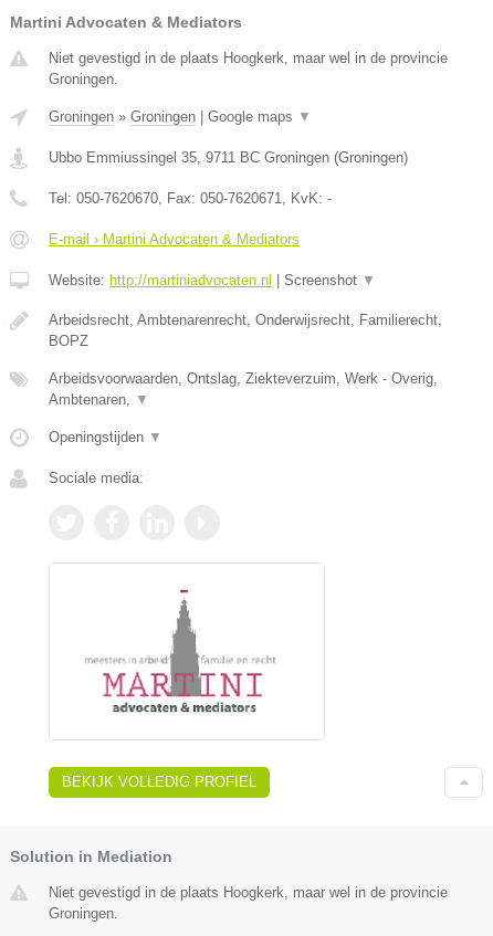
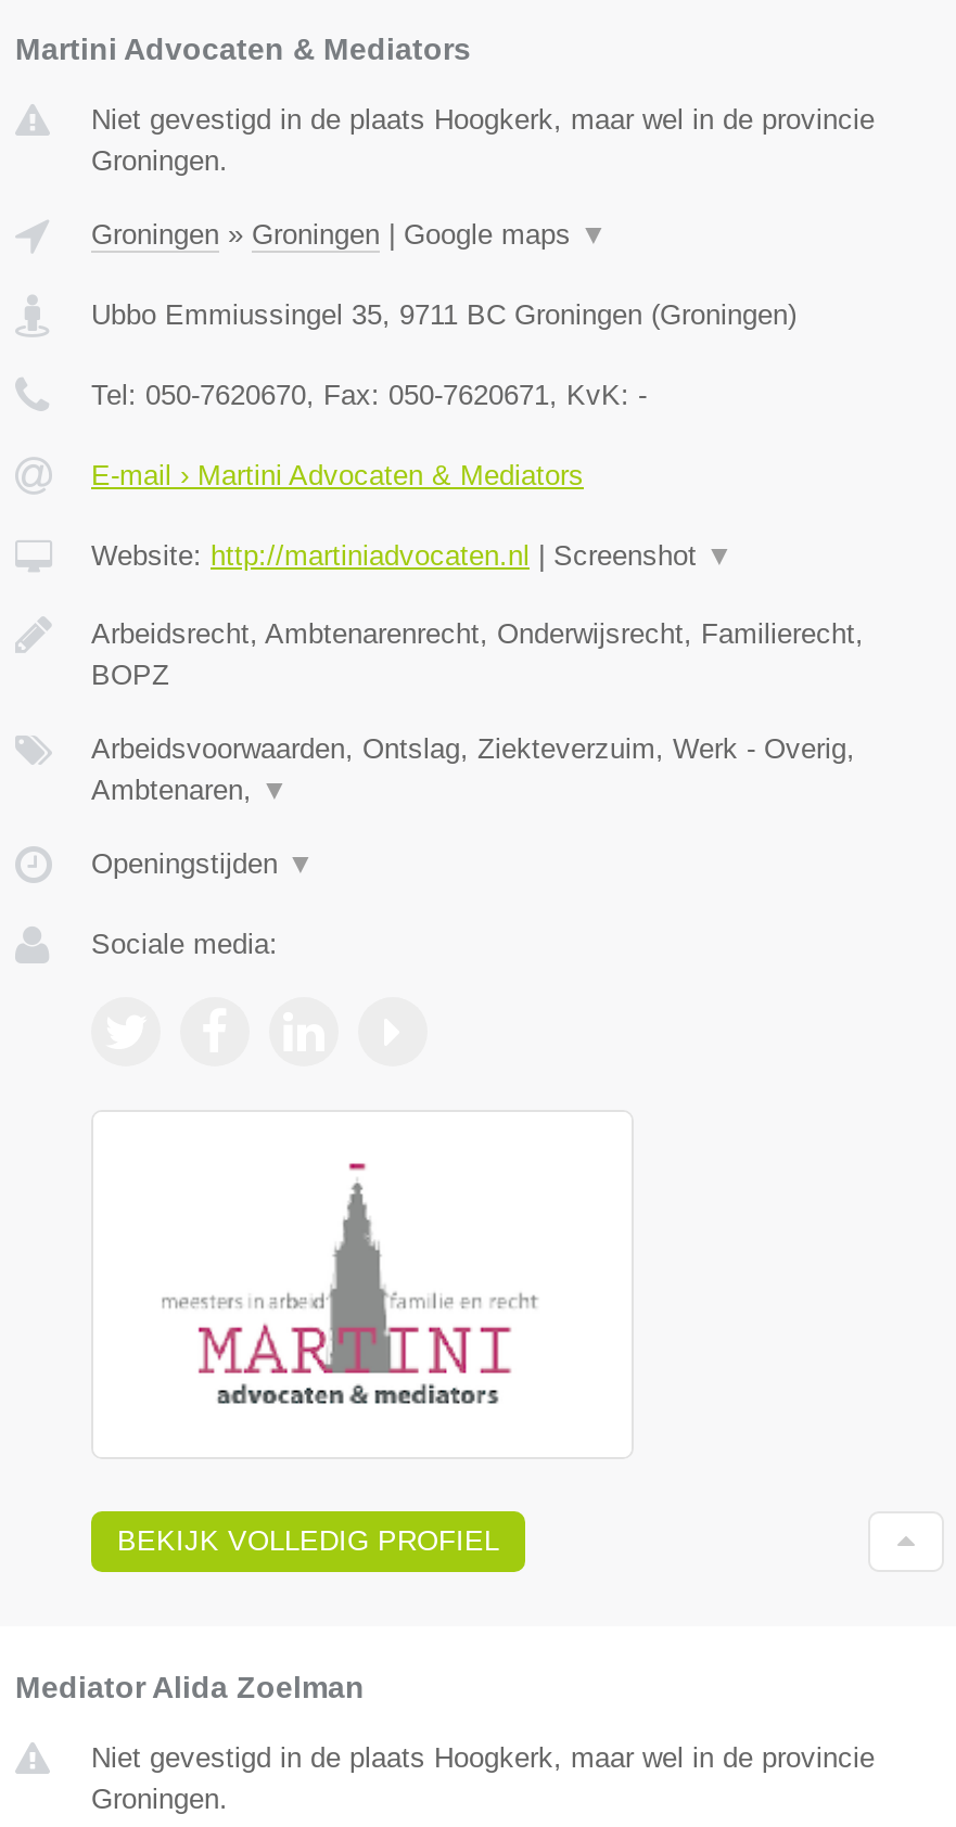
[10,847,172,865] Solution in Mediation -> [15,1669,365,1704] Mediator Alida Zoelman

